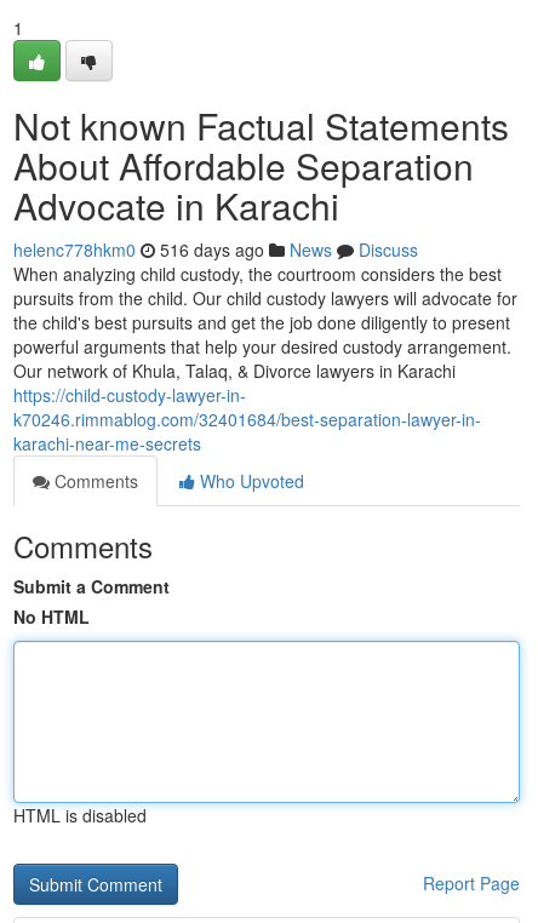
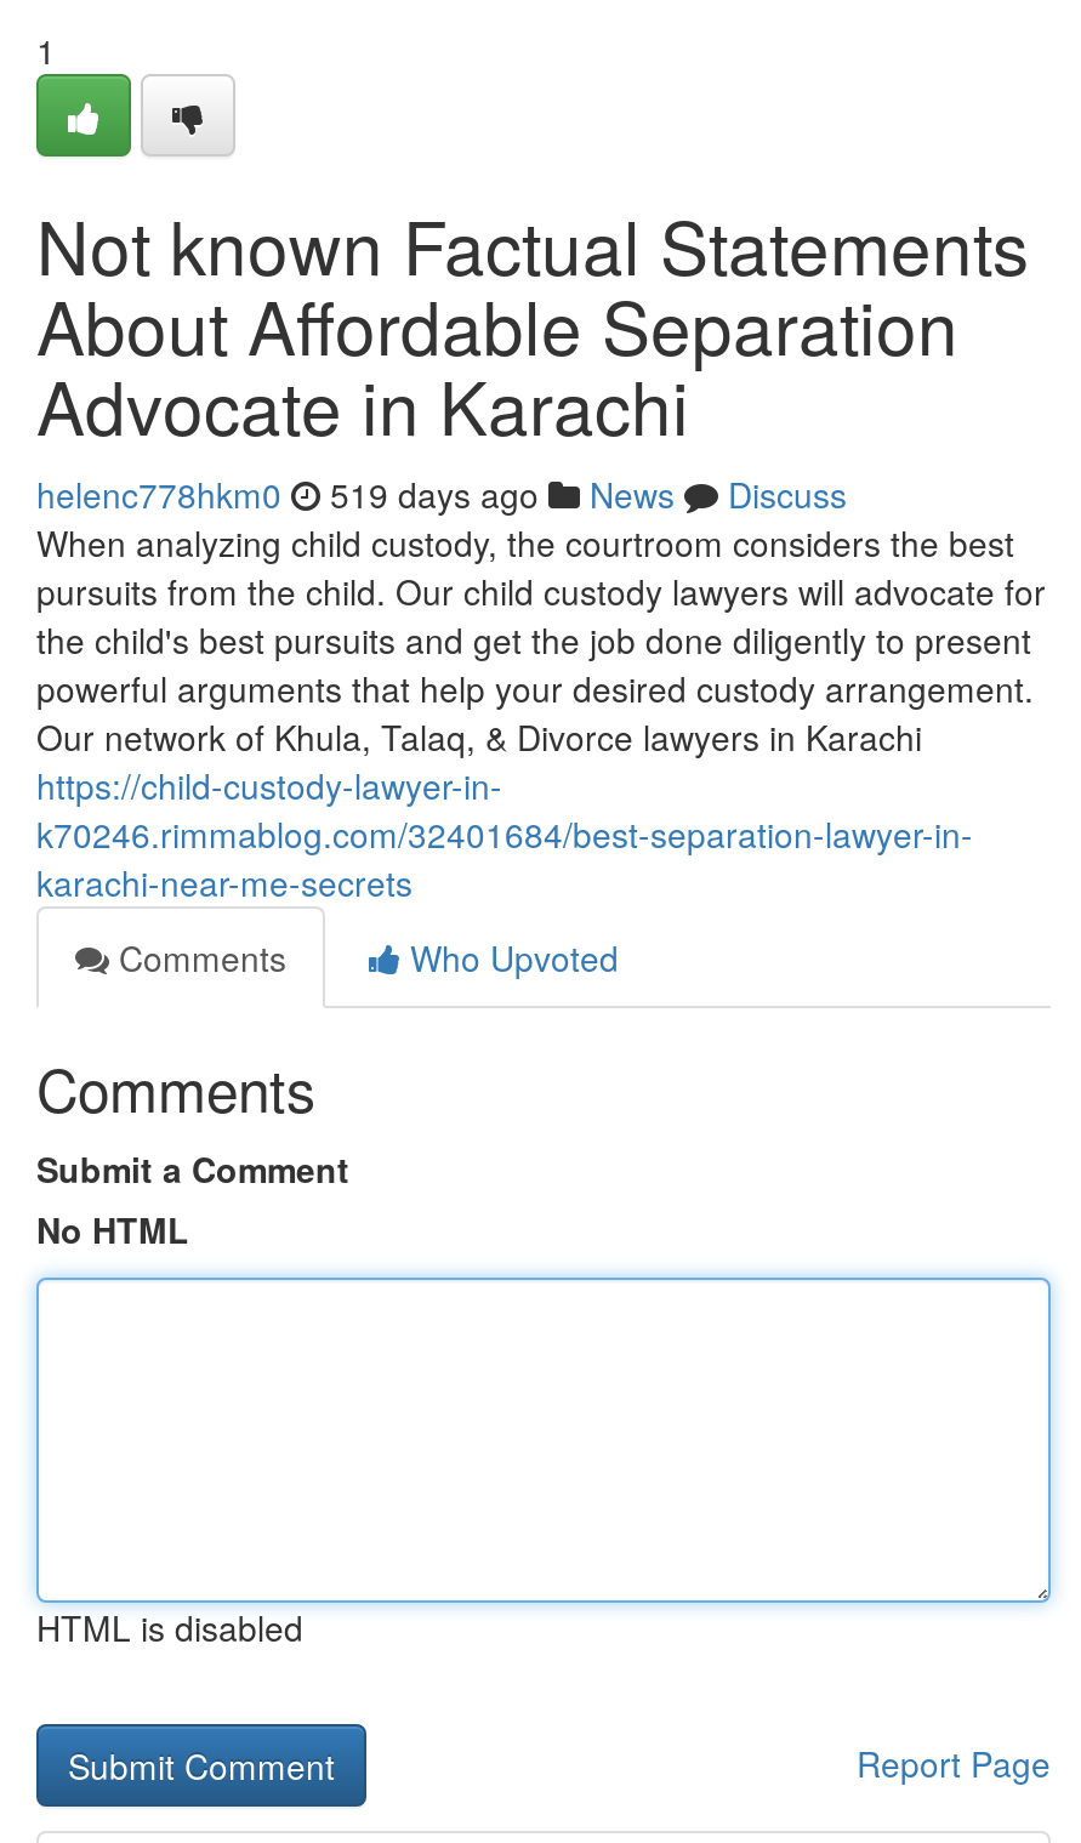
[13,237,418,262] helenc778hkm0 516 days ago News Discuss -> [36,470,847,518] helenc778hkm0 519 days ago News Discuss

